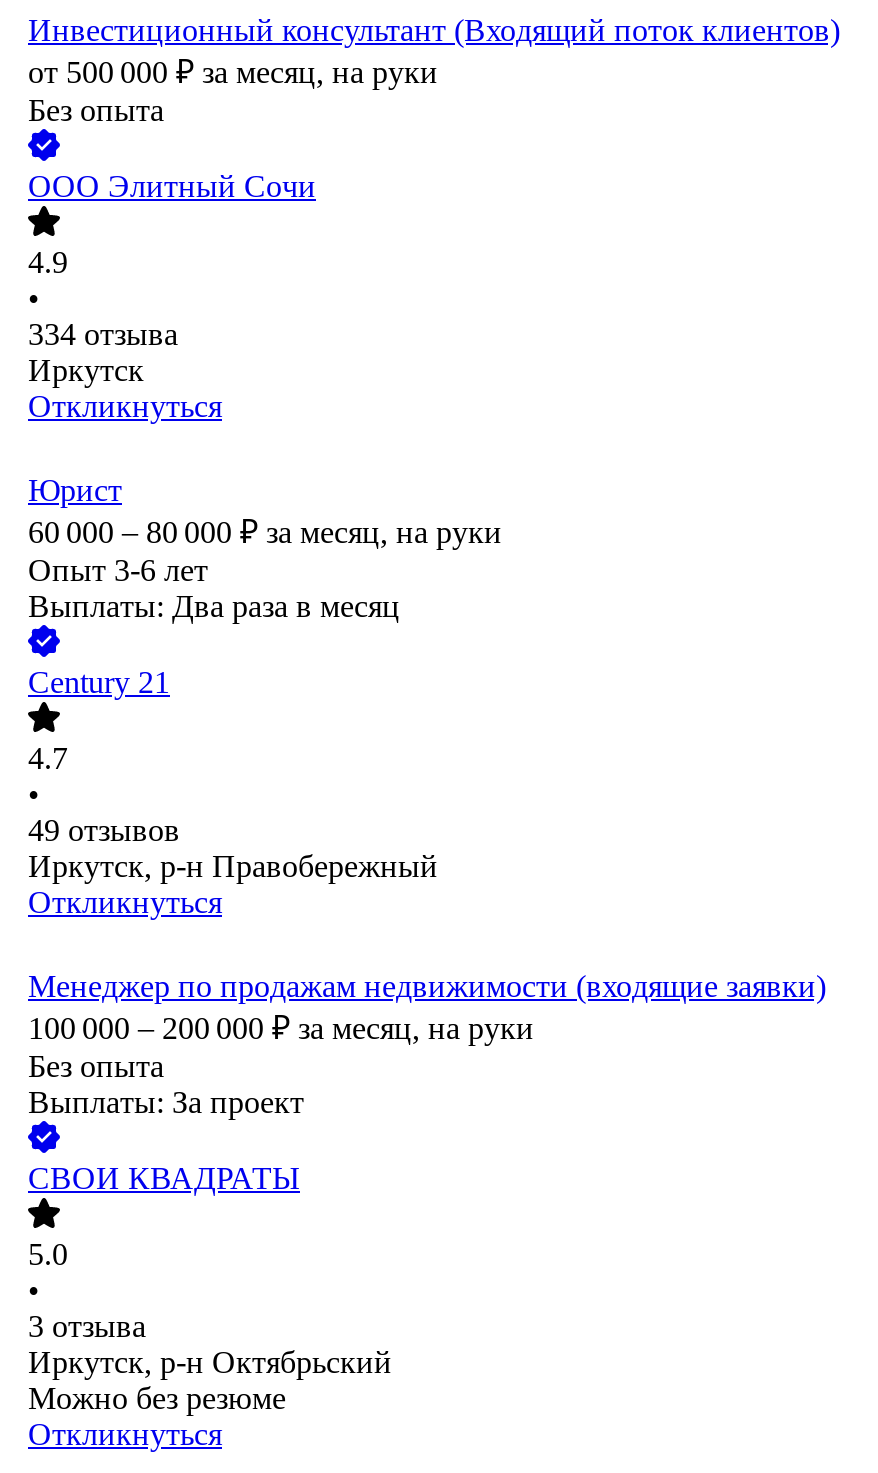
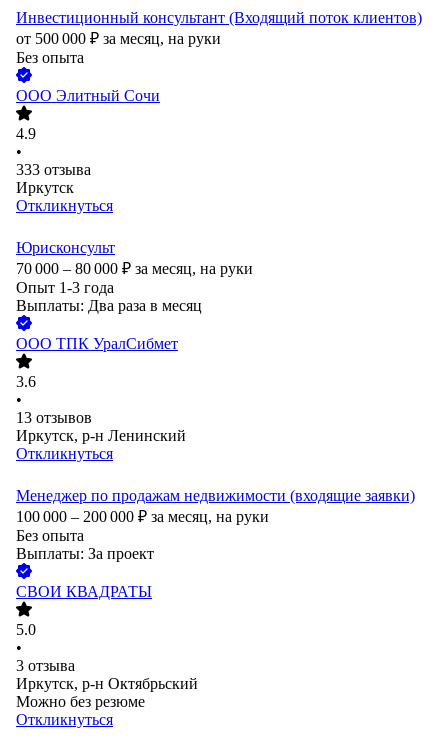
[28,318,178,352] 334 отзыва -> [16,161,91,178] 333 отзыва
[28,474,502,588] Юрист | 60 000 – 80 000 ₽ за месяц, на руки | Опыт 3-6 лет -> [16,239,253,296] Юрисконсульт | 70 000 – 80 000 ₽ за месяц, на руки | Опыт 1-3 года
[28,666,170,700] Century 21 -> [16,335,178,352] ООО ТПК УралСибмет
[28,742,68,776] 4.7 -> [16,373,36,390] 3.6
[28,814,180,848] 49 отзывов -> [16,409,92,426] 13 отзывов
[28,850,438,884] Иркутск, р-н Правобережный -> [16,427,186,444] Иркутск, р-н Ленинский

